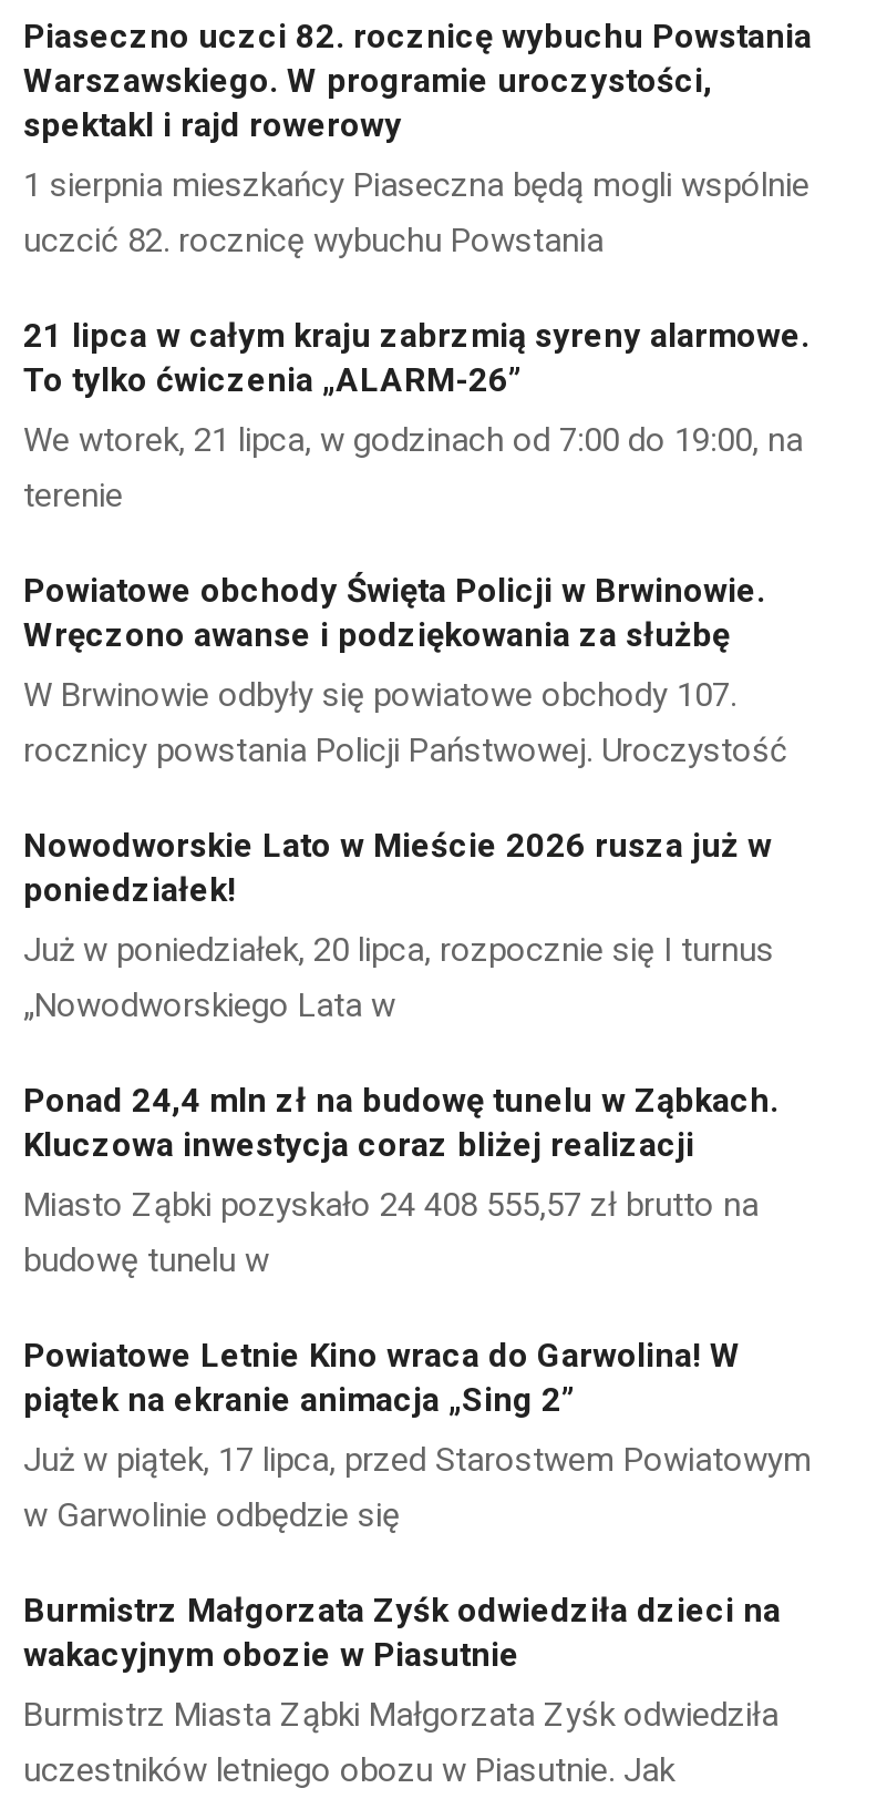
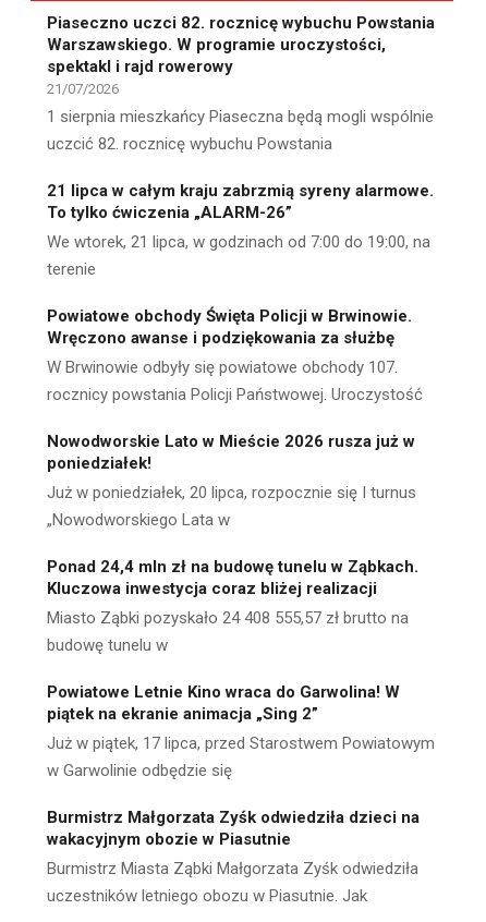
none -> [47,81,119,97] 21/07/2026

